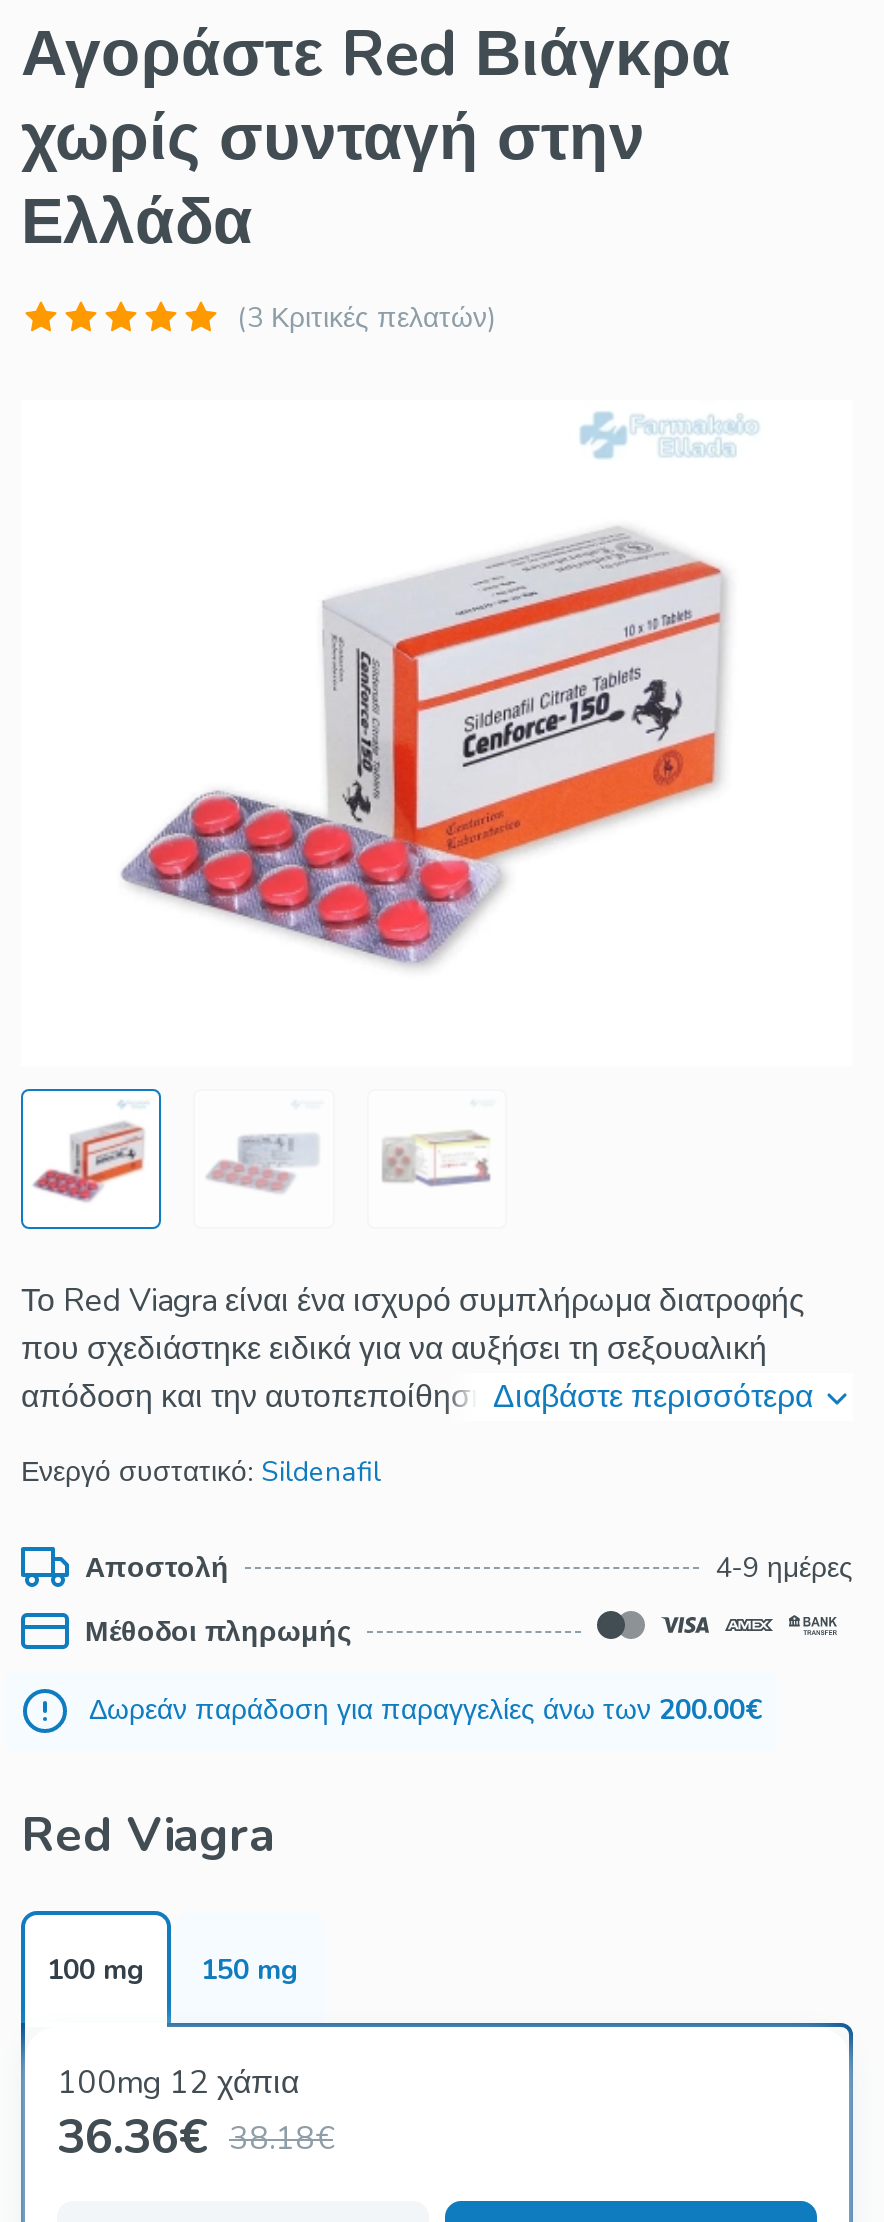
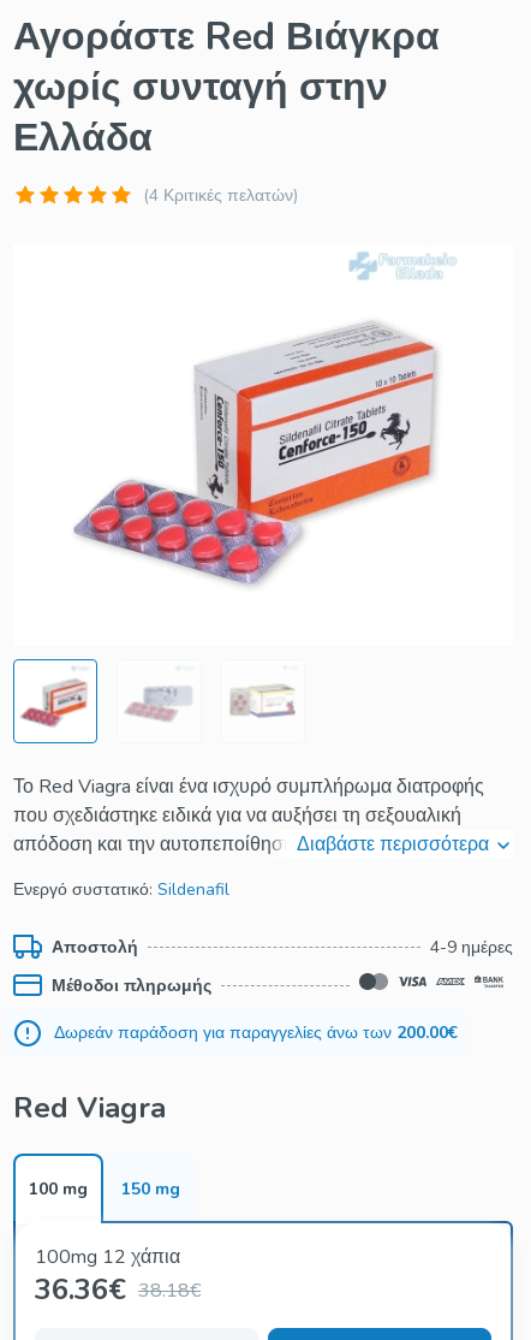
[237,298,495,336] (3 Κριτικές πελατών) -> [143,183,298,206] (4 Κριτικές πελατών)

